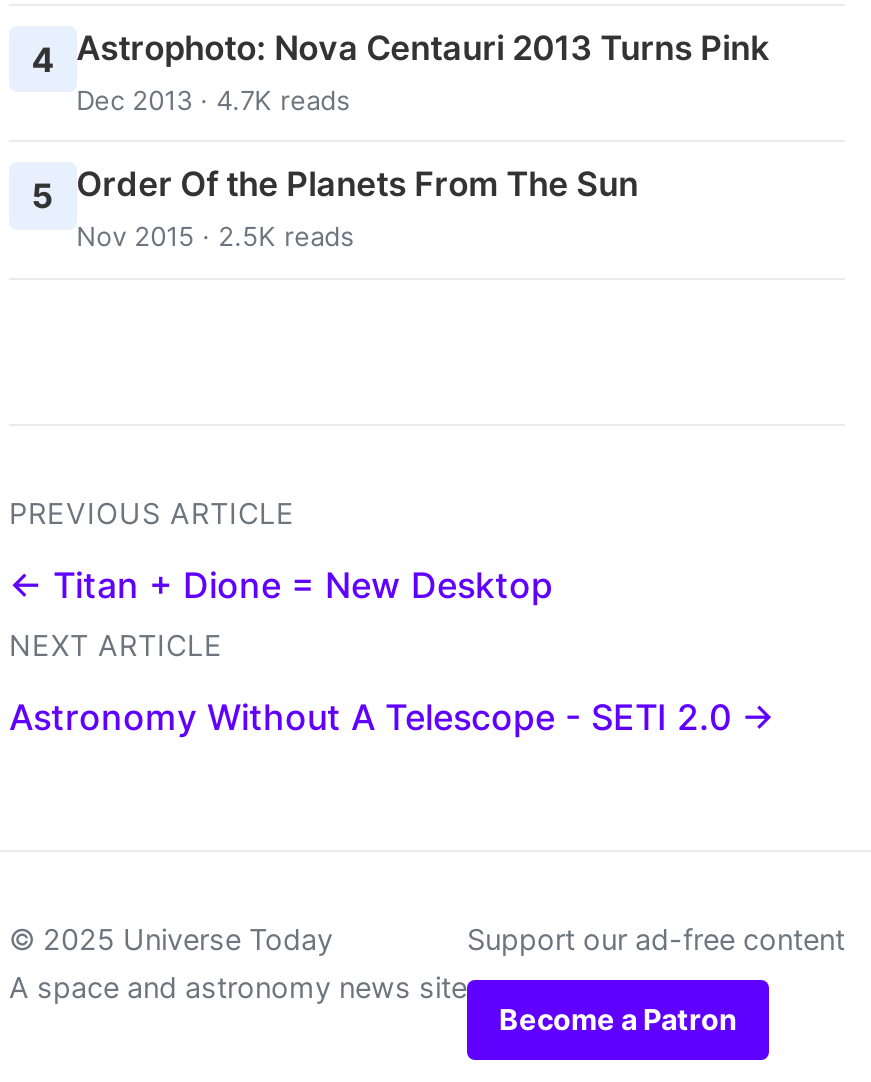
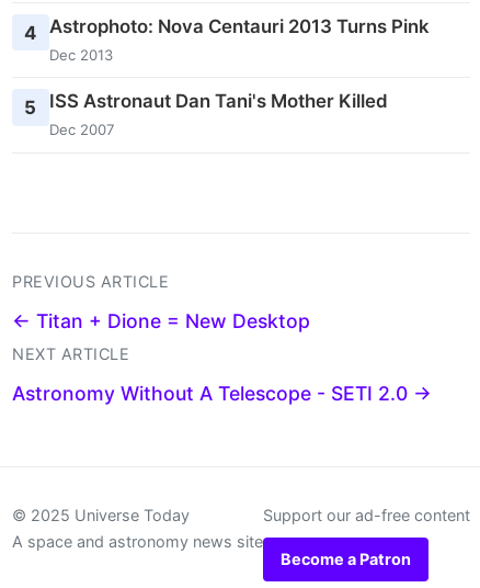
[76,84,350,116] Dec 2013 · 4.7K reads -> [49,46,112,63] Dec 2013
[32,164,638,252] 5 Order Of the Planets From The Sun | Nov 2015 · 2.5K reads -> [24,90,388,138] 5 ISS Astronaut Dan Tani's Mother Killed | Dec 2007

